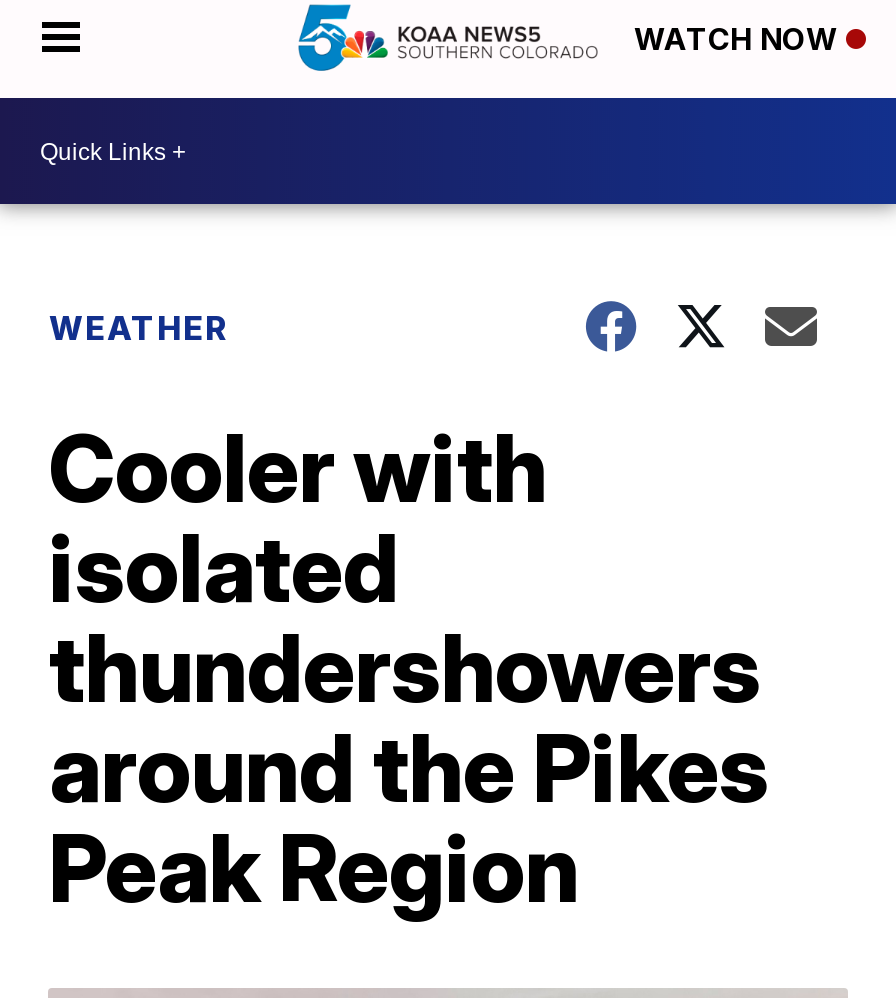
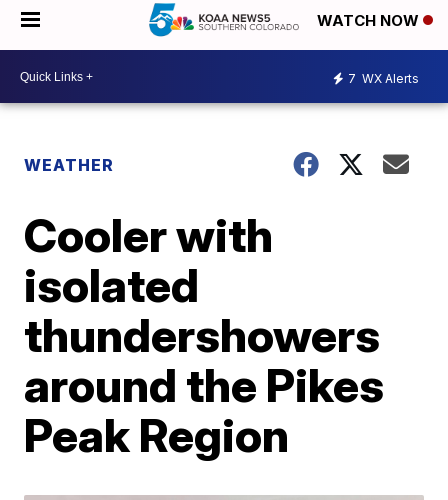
none -> [348,70,419,85] 7 WX Alerts

